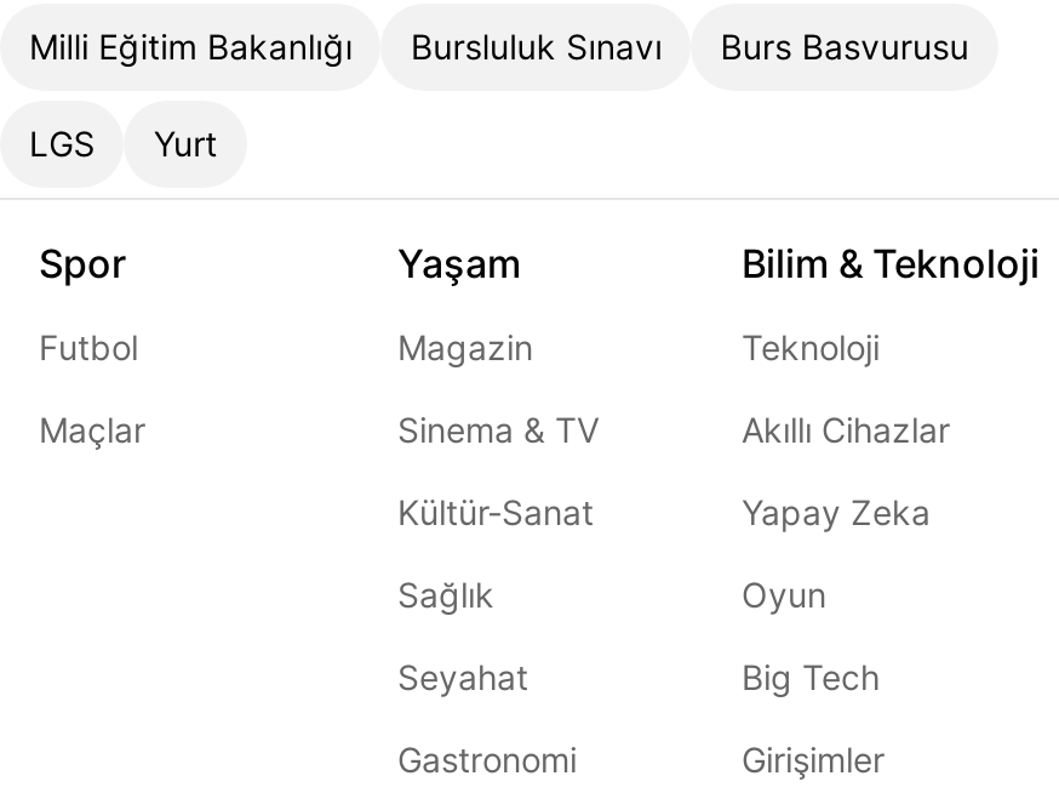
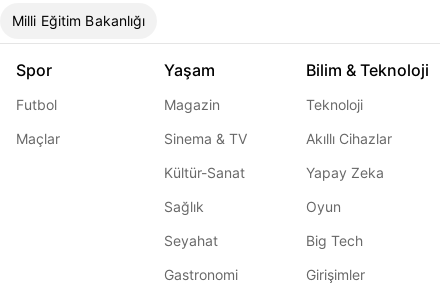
[29,26,969,164] Bursluluk Sınavı | Burs Basvurusu | LGS | Yurt -> none

